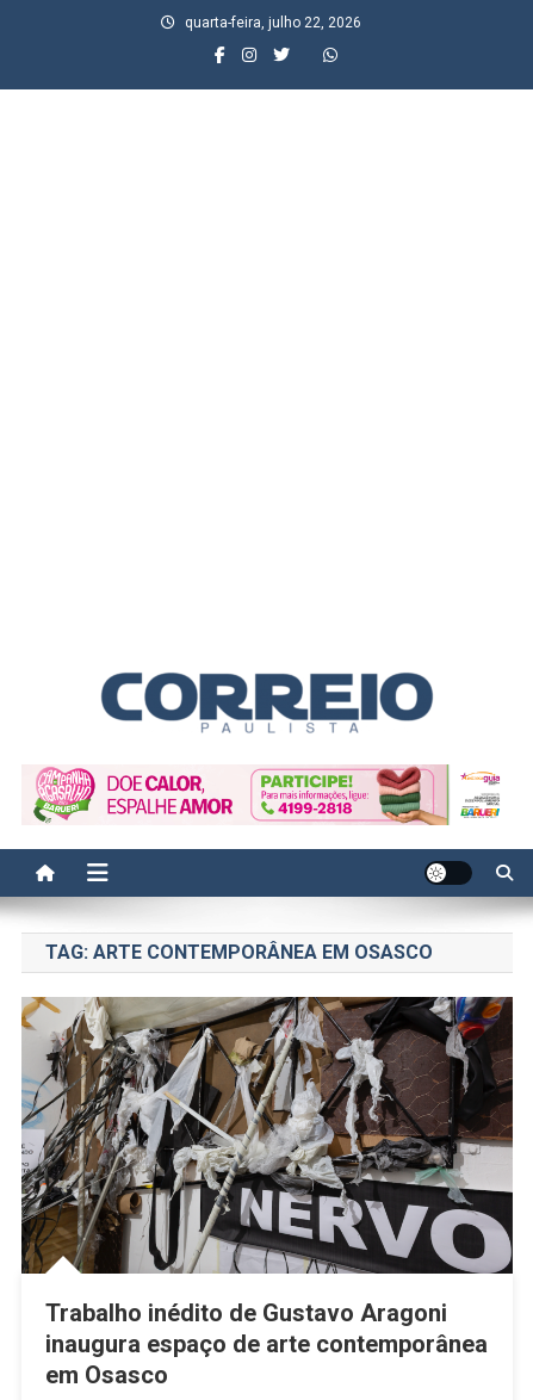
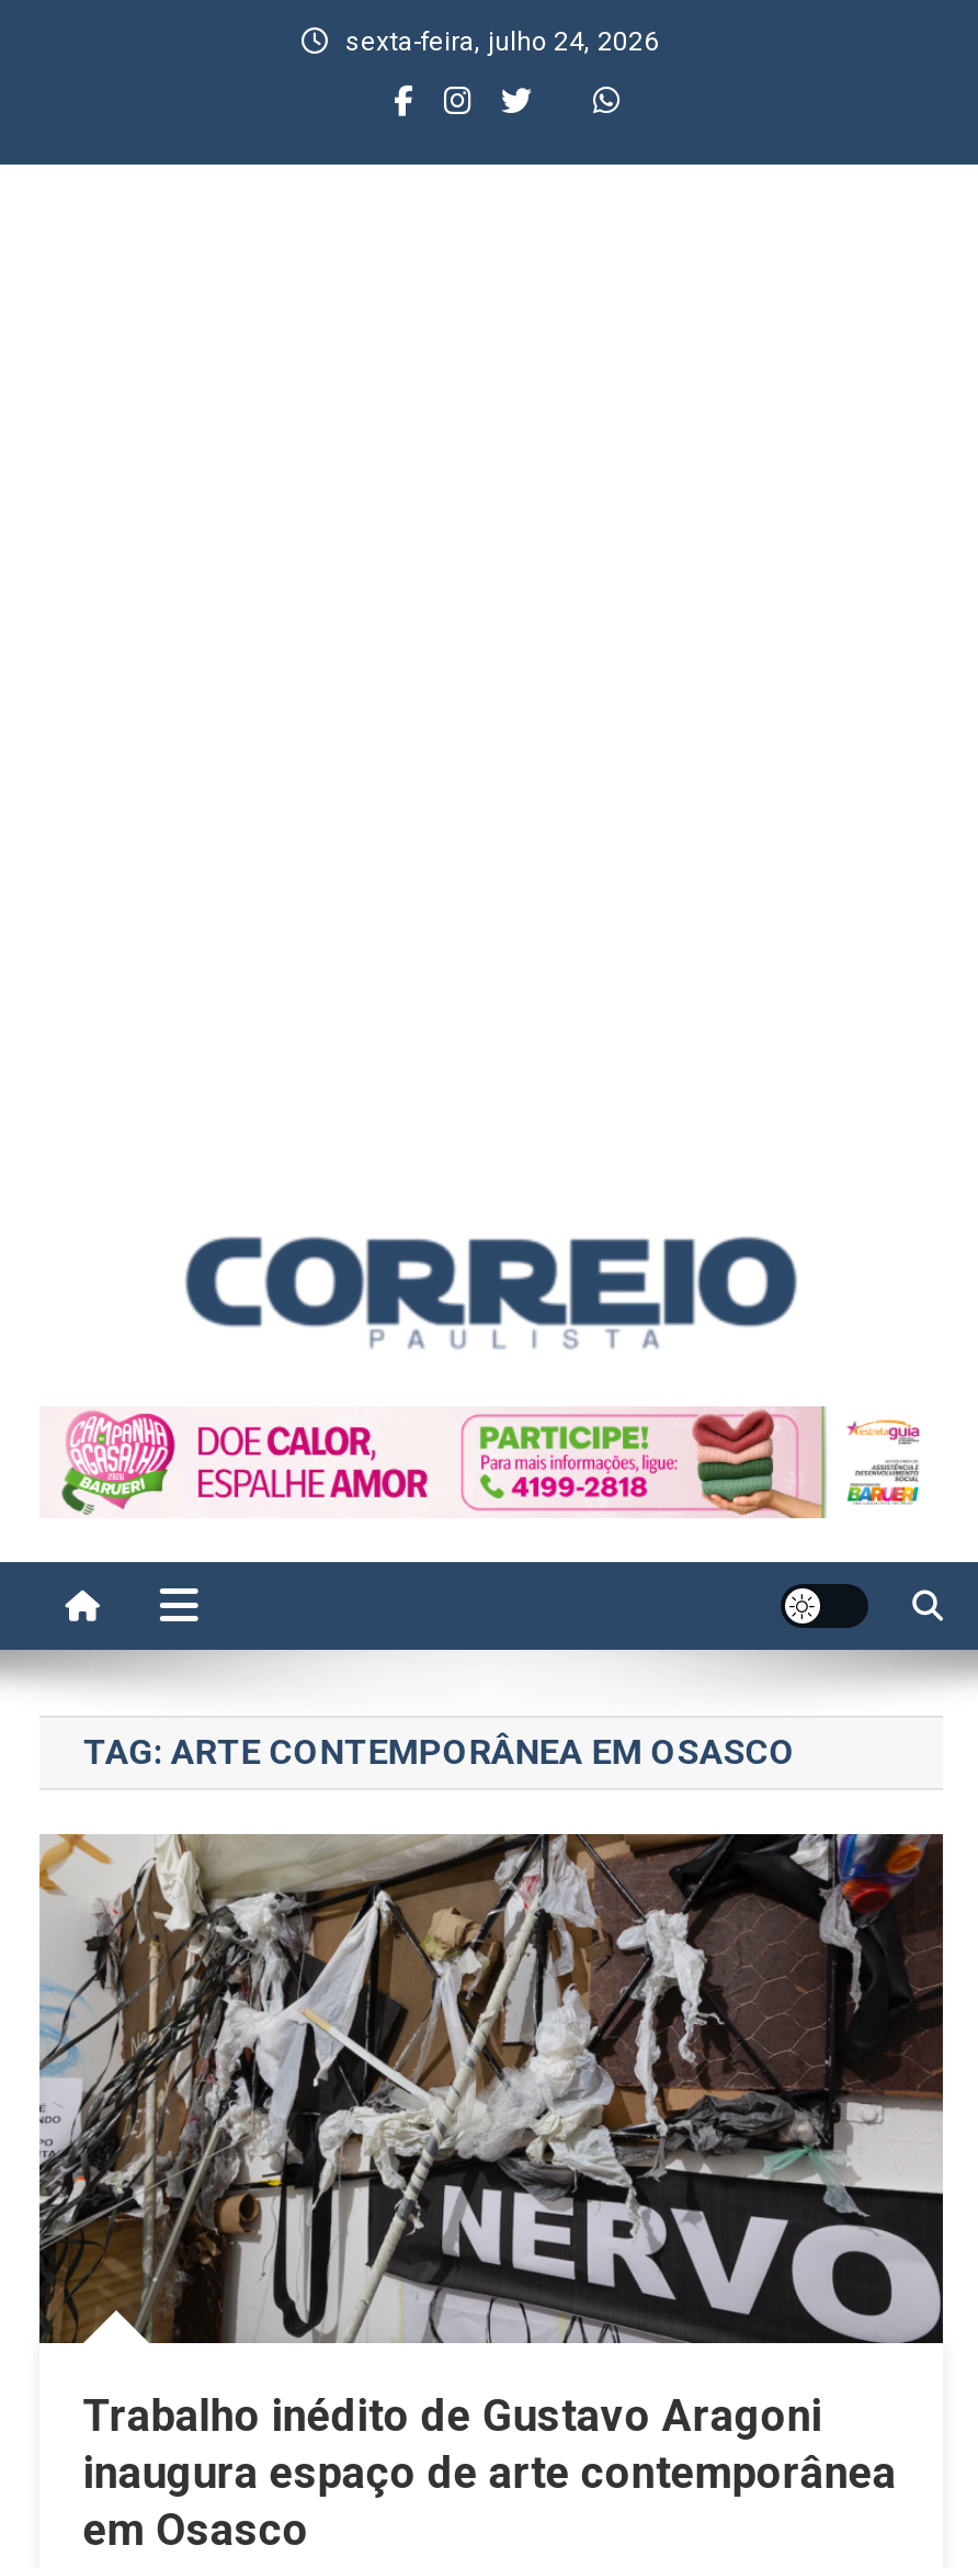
[185,14,361,31] quarta-feira, julho 22, 2026 -> [345,26,659,57] sexta-feira, julho 24, 2026

